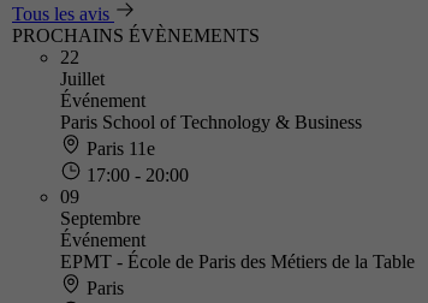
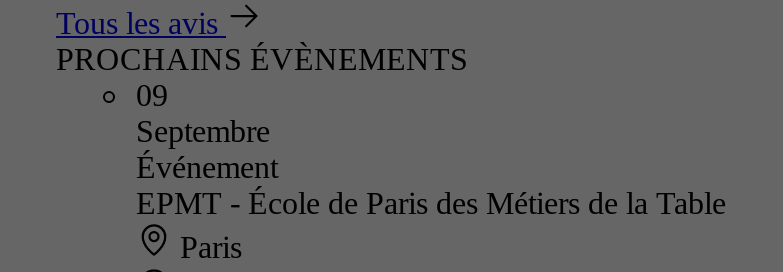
[60,47,362,185] 22 | Juillet | Événement | Paris School of Technology & Business | Paris 11e | 17:00 - 20:00 -> none

